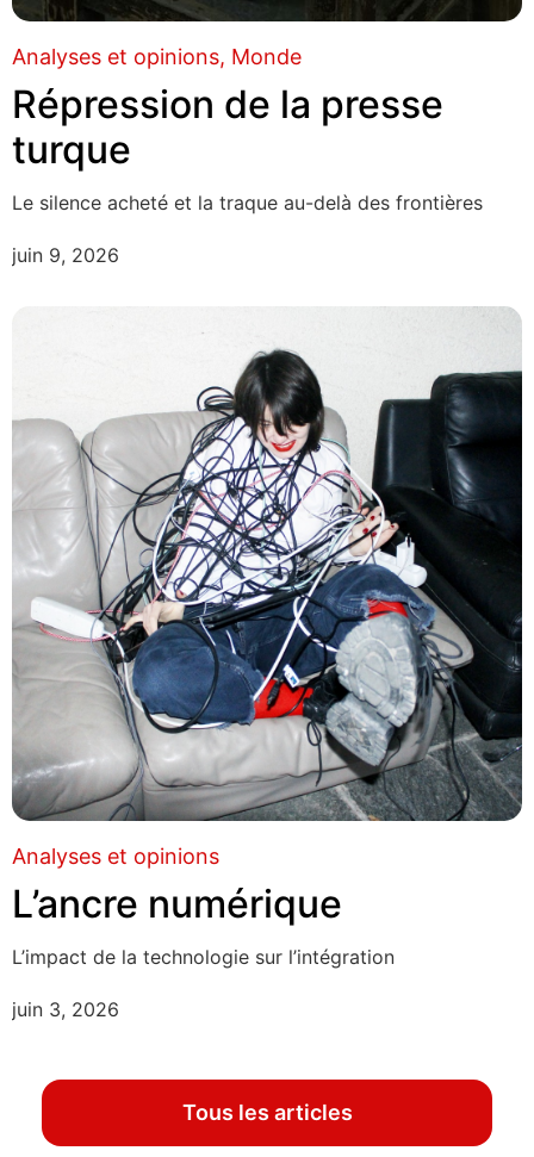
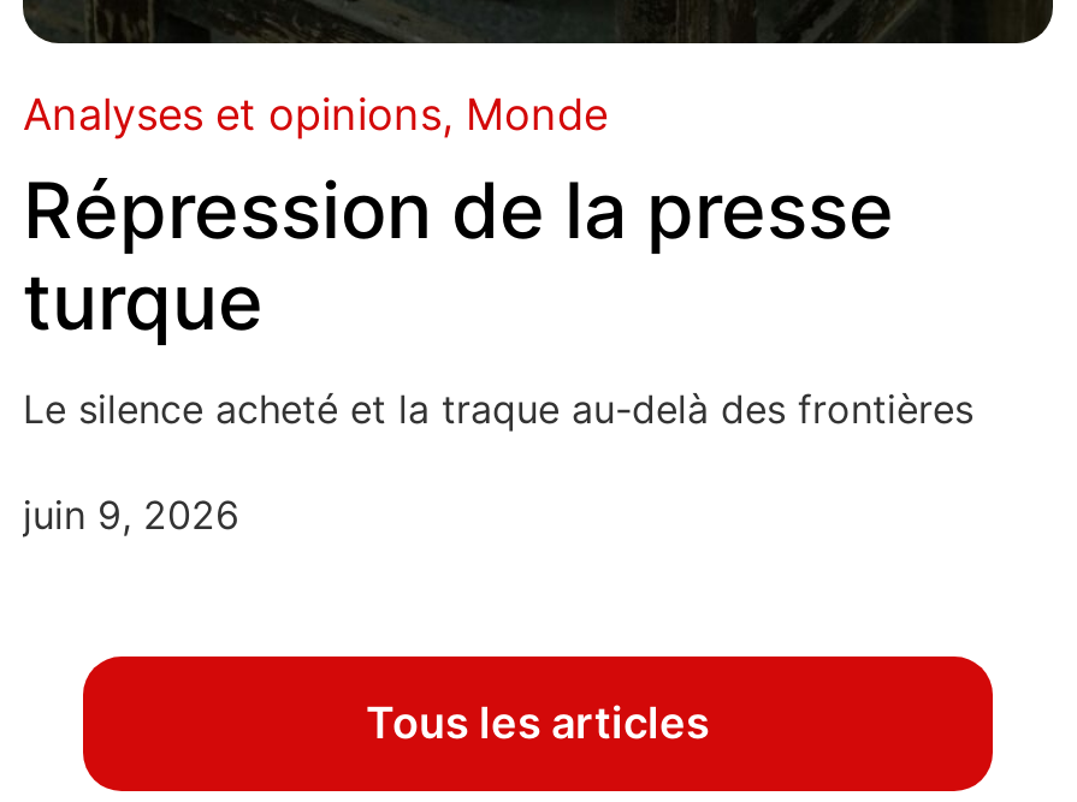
[11,307,523,1021] [image] | Analyses et opinions | L’ancre numérique | L’impact de la technologie sur l’intégration | juin 3, 2026 -> none

